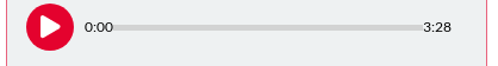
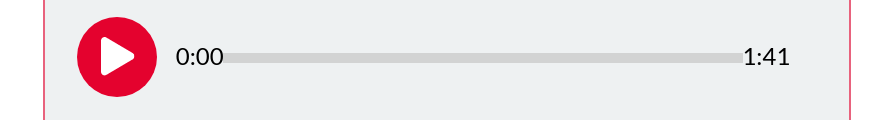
[422,18,451,35] 3:28 -> [742,41,790,71] 1:41

